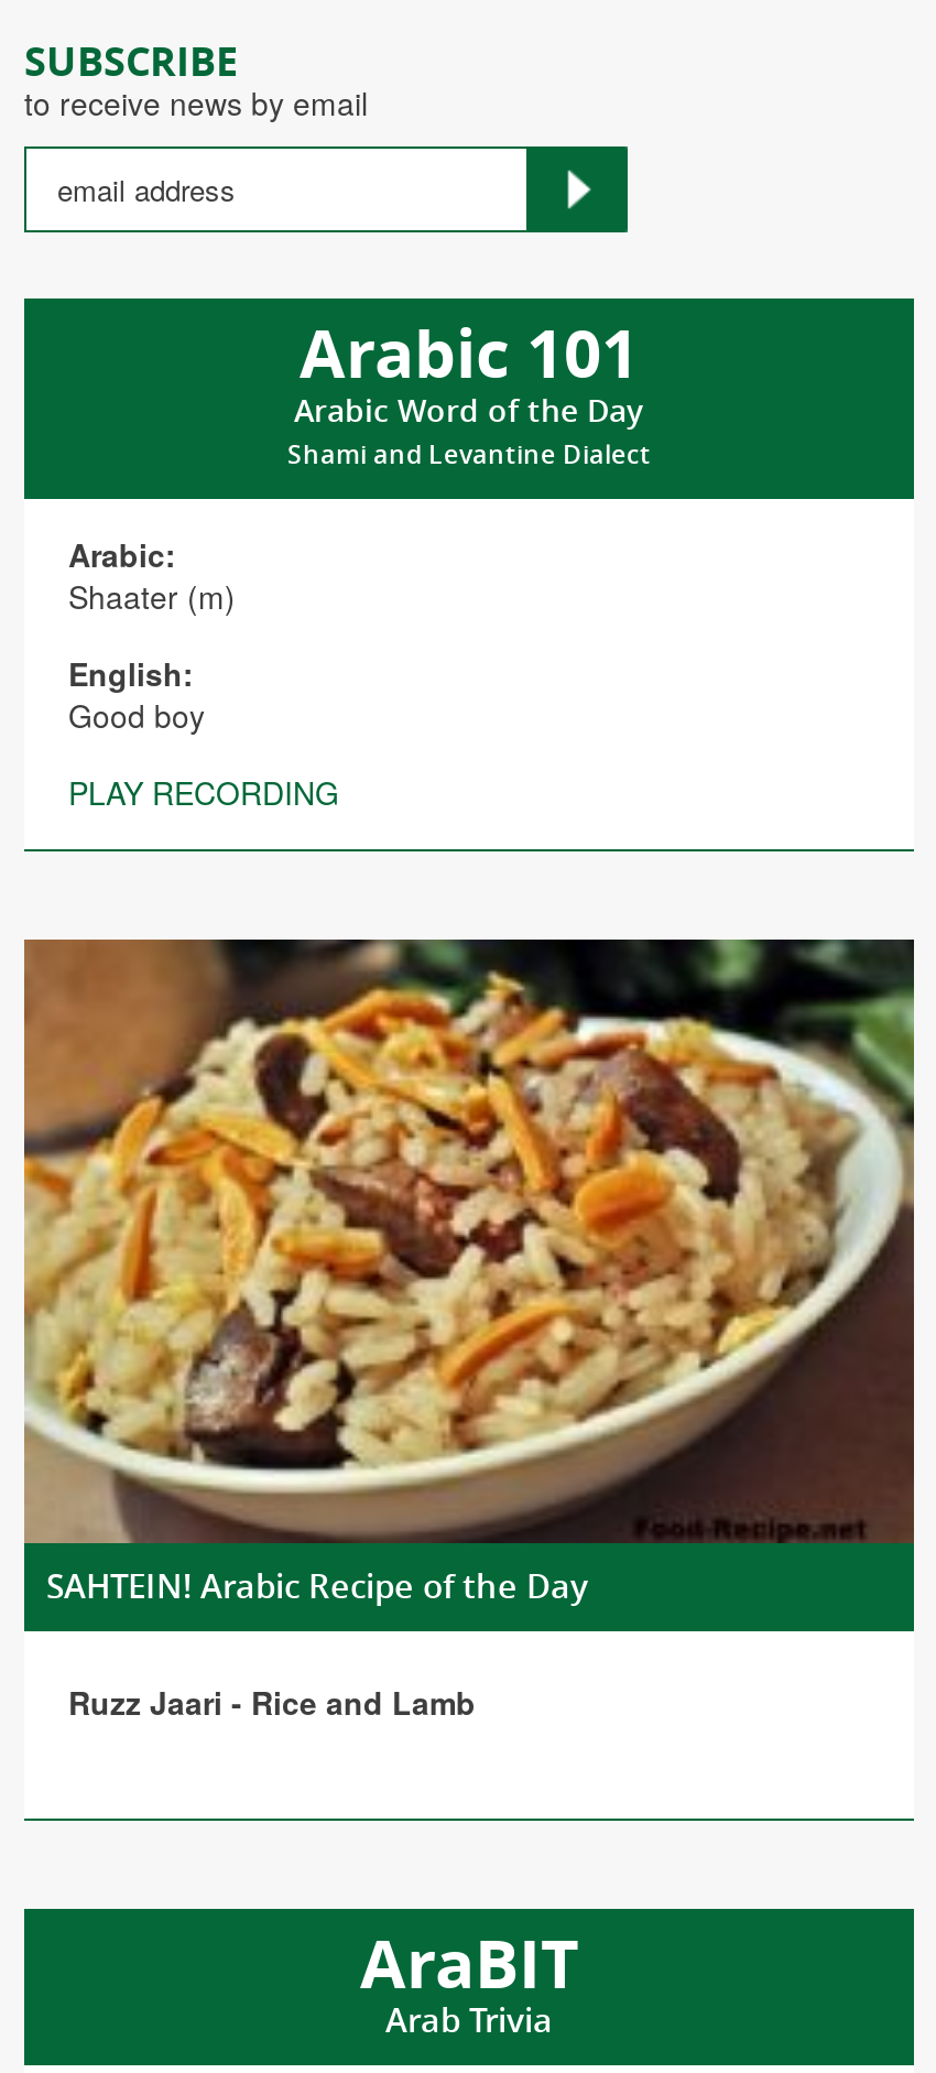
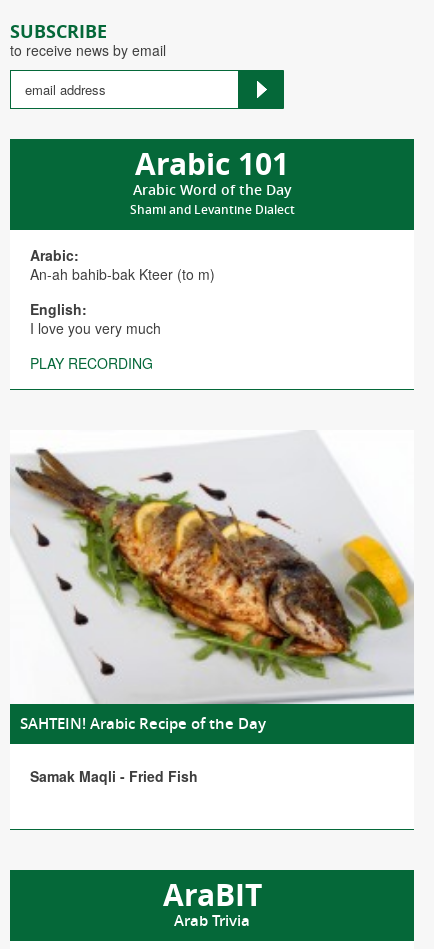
[68,573,236,617] Shaater (m) -> [30,264,215,284] An-ah bahib-bak Kteer (to m)
[68,692,205,736] Good boy -> [30,318,161,338] I love you very much
[22,937,916,1545] [image] -> [10,430,414,705] [image]
[68,1681,476,1725] Ruzz Jaari - Rice and Lamb -> [30,766,198,786] Samak Maqli - Fried Fish

